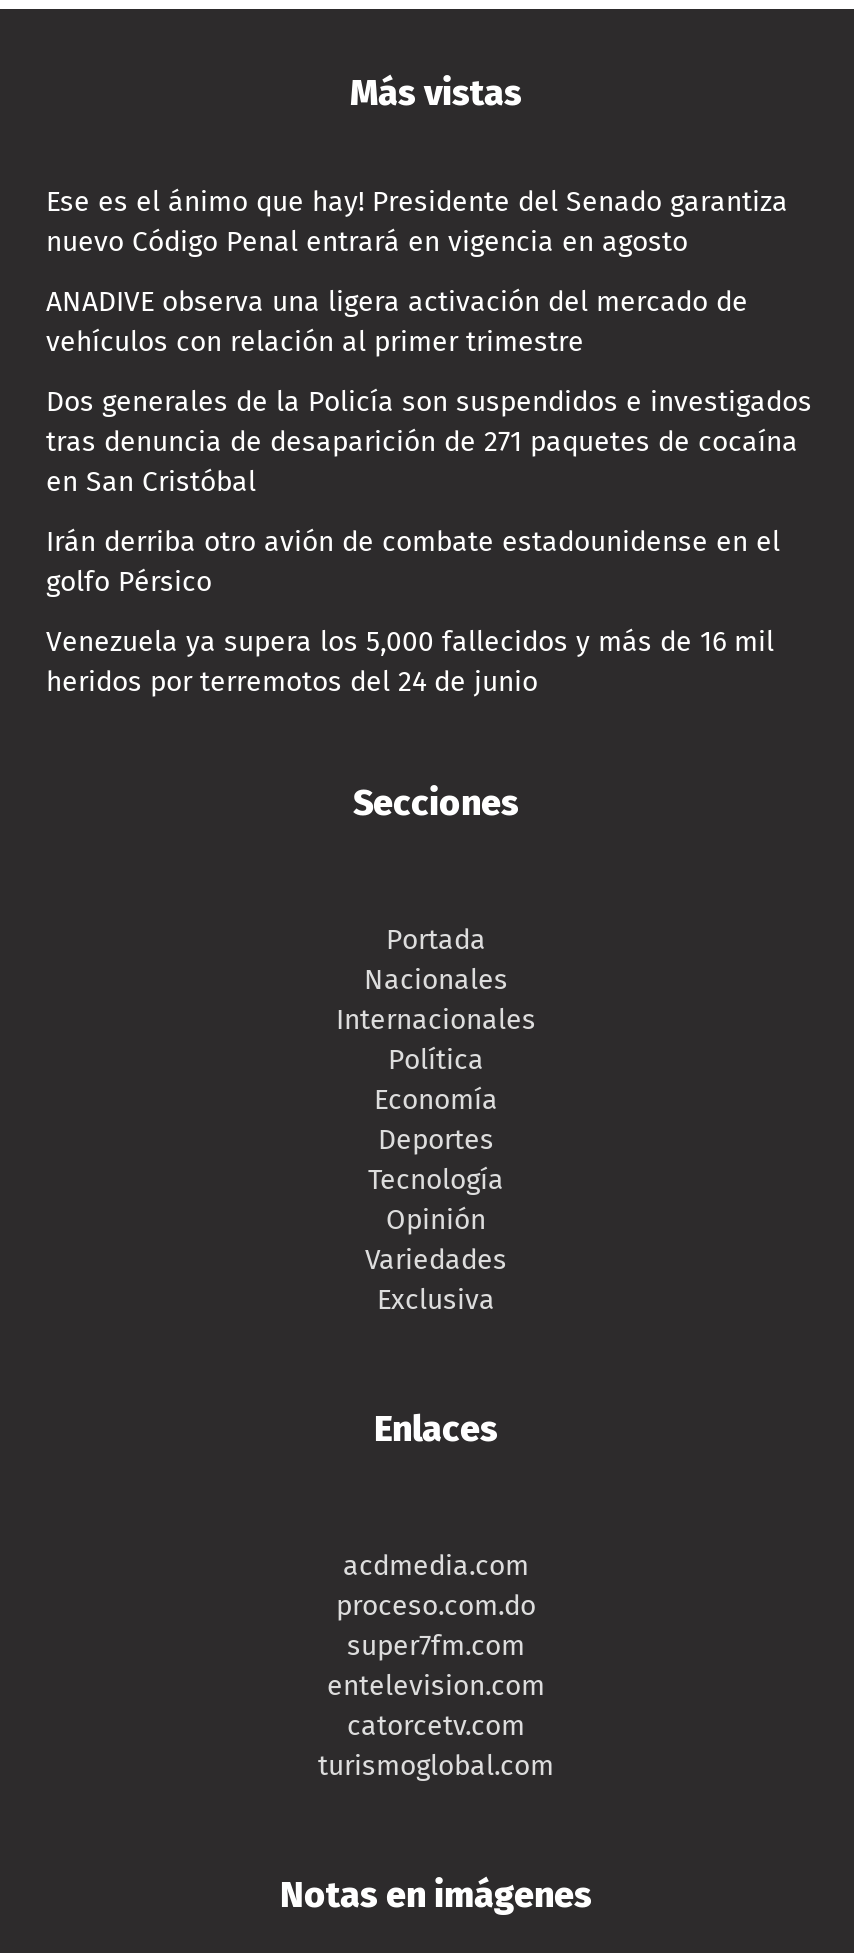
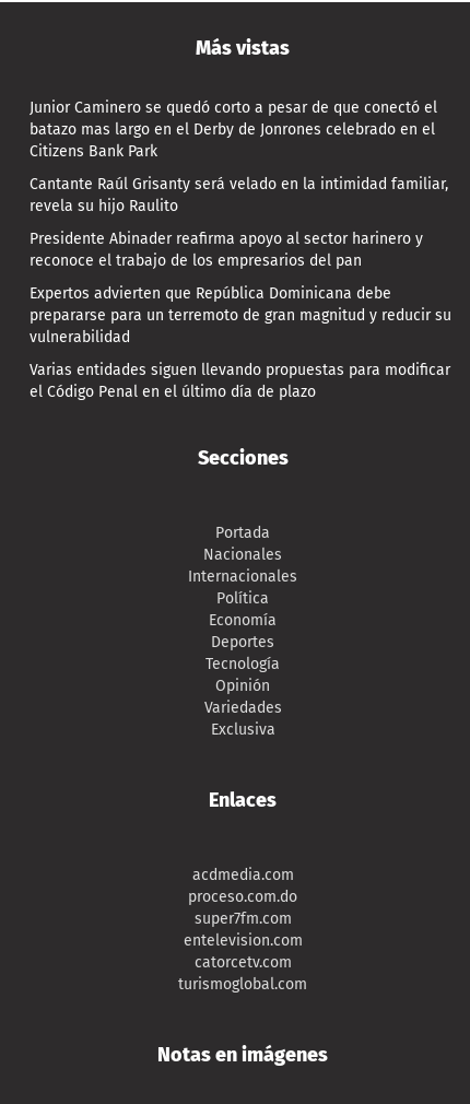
[46,186,788,260] Ese es el ánimo que hay! Presidente del Senado garantiza | nuevo Código Penal entrará en vigencia en agosto -> [30,99,437,161] Junior Caminero se quedó corto a pesar de que conectó el | batazo mas largo en el Derby de Jonrones celebrado en el | Citizens Bank Park
[46,286,748,360] ANADIVE observa una ligera activación del mercado de | vehículos con relación al primer trimestre -> [30,175,448,216] Cantante Raúl Grisanty será velado en la intimidad familiar, | revela su hijo Raulito
[46,386,812,500] Dos generales de la Policía son suspendidos e investigados | tras denuncia de desaparición de 271 paquetes de cocaína | en San Cristóbal -> [30,230,423,270] Presidente Abinader reafirma apoyo al sector harinero y | reconoce el trabajo de los empresarios del pan
[46,526,780,600] Irán derriba otro avión de combate estadounidense en el | golfo Pérsico -> [30,285,451,347] Expertos advierten que República Dominicana debe | prepararse para un terremoto de gran magnitud y reducir su | vulnerabilidad
[46,626,774,700] Venezuela ya supera los 5,000 fallecidos y más de 16 mil | heridos por terremotos del 24 de junio -> [30,361,450,402] Varias entidades siguen llevando propuestas para modificar | el Código Penal en el último día de plazo

